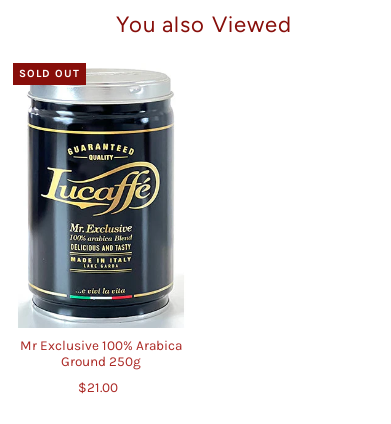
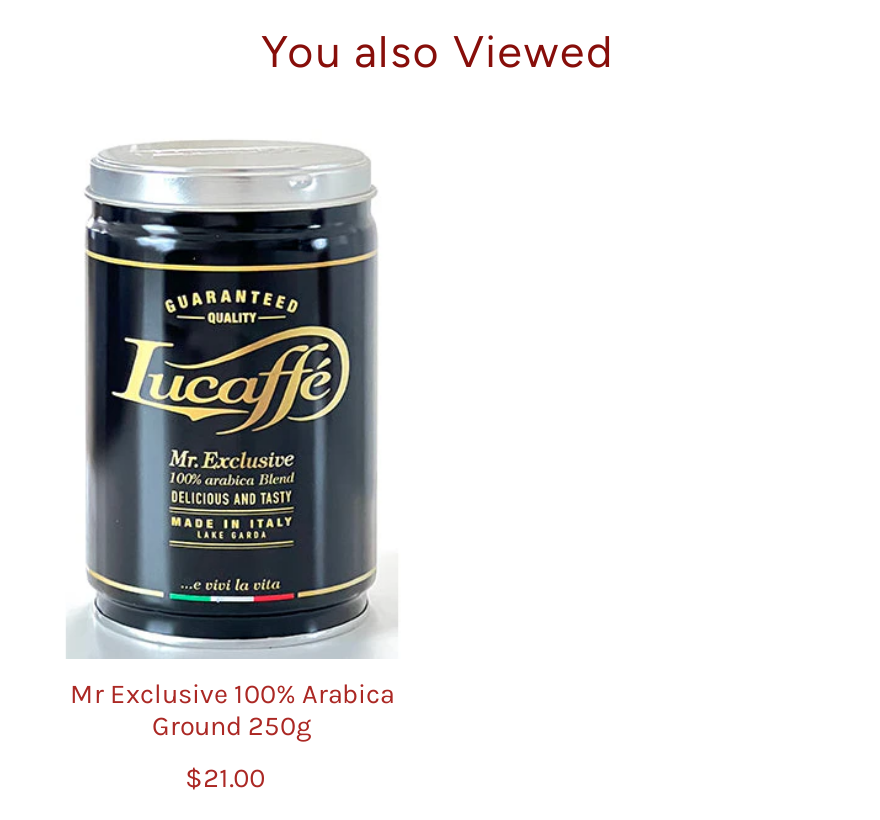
[19,67,80,80] SOLD OUT -> none

